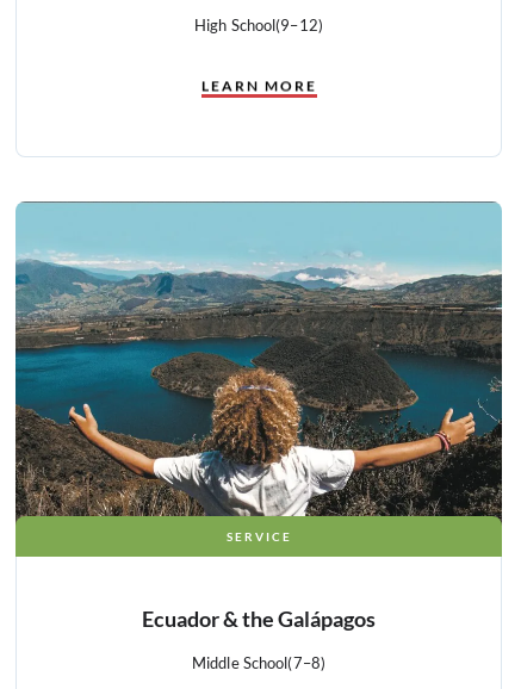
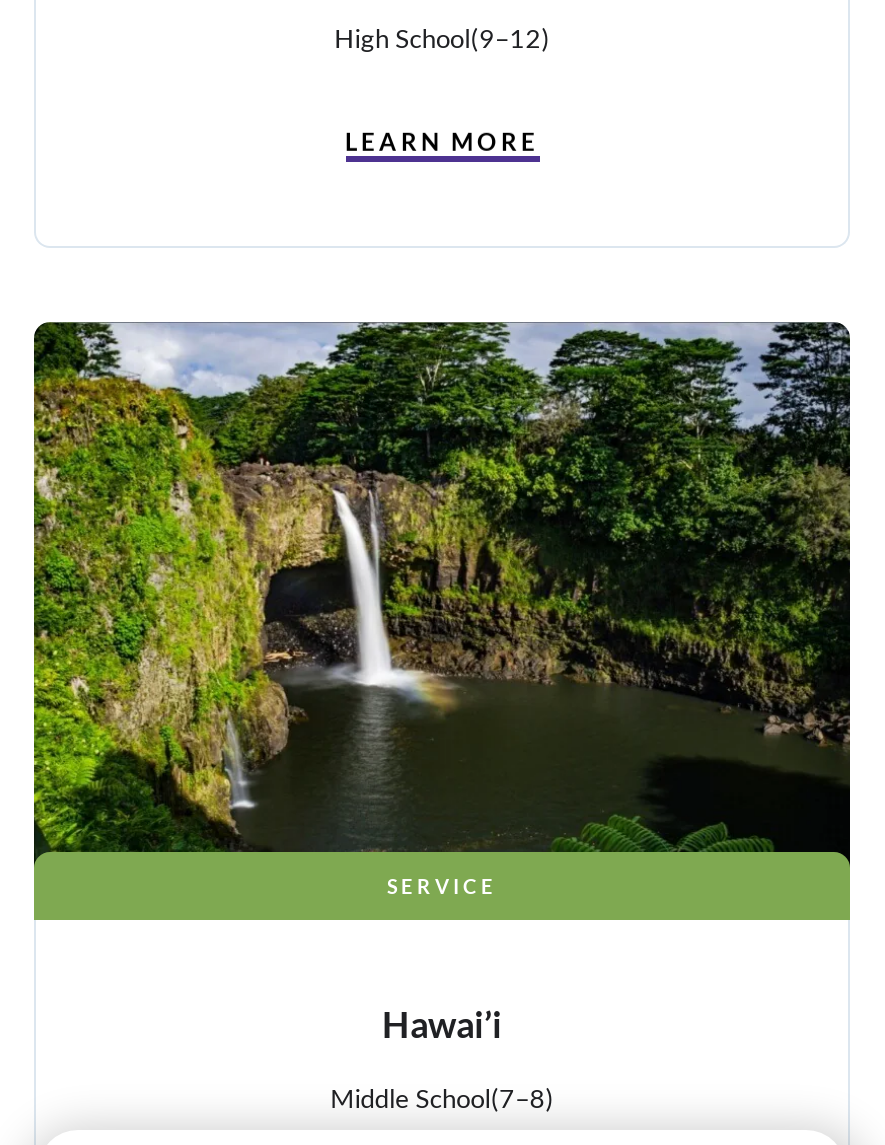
[14,201,503,519] [image] -> [32,322,852,854] [image]
[142,606,376,632] Ecuador & the Galápagos -> [382,1002,502,1046] Hawai’i

